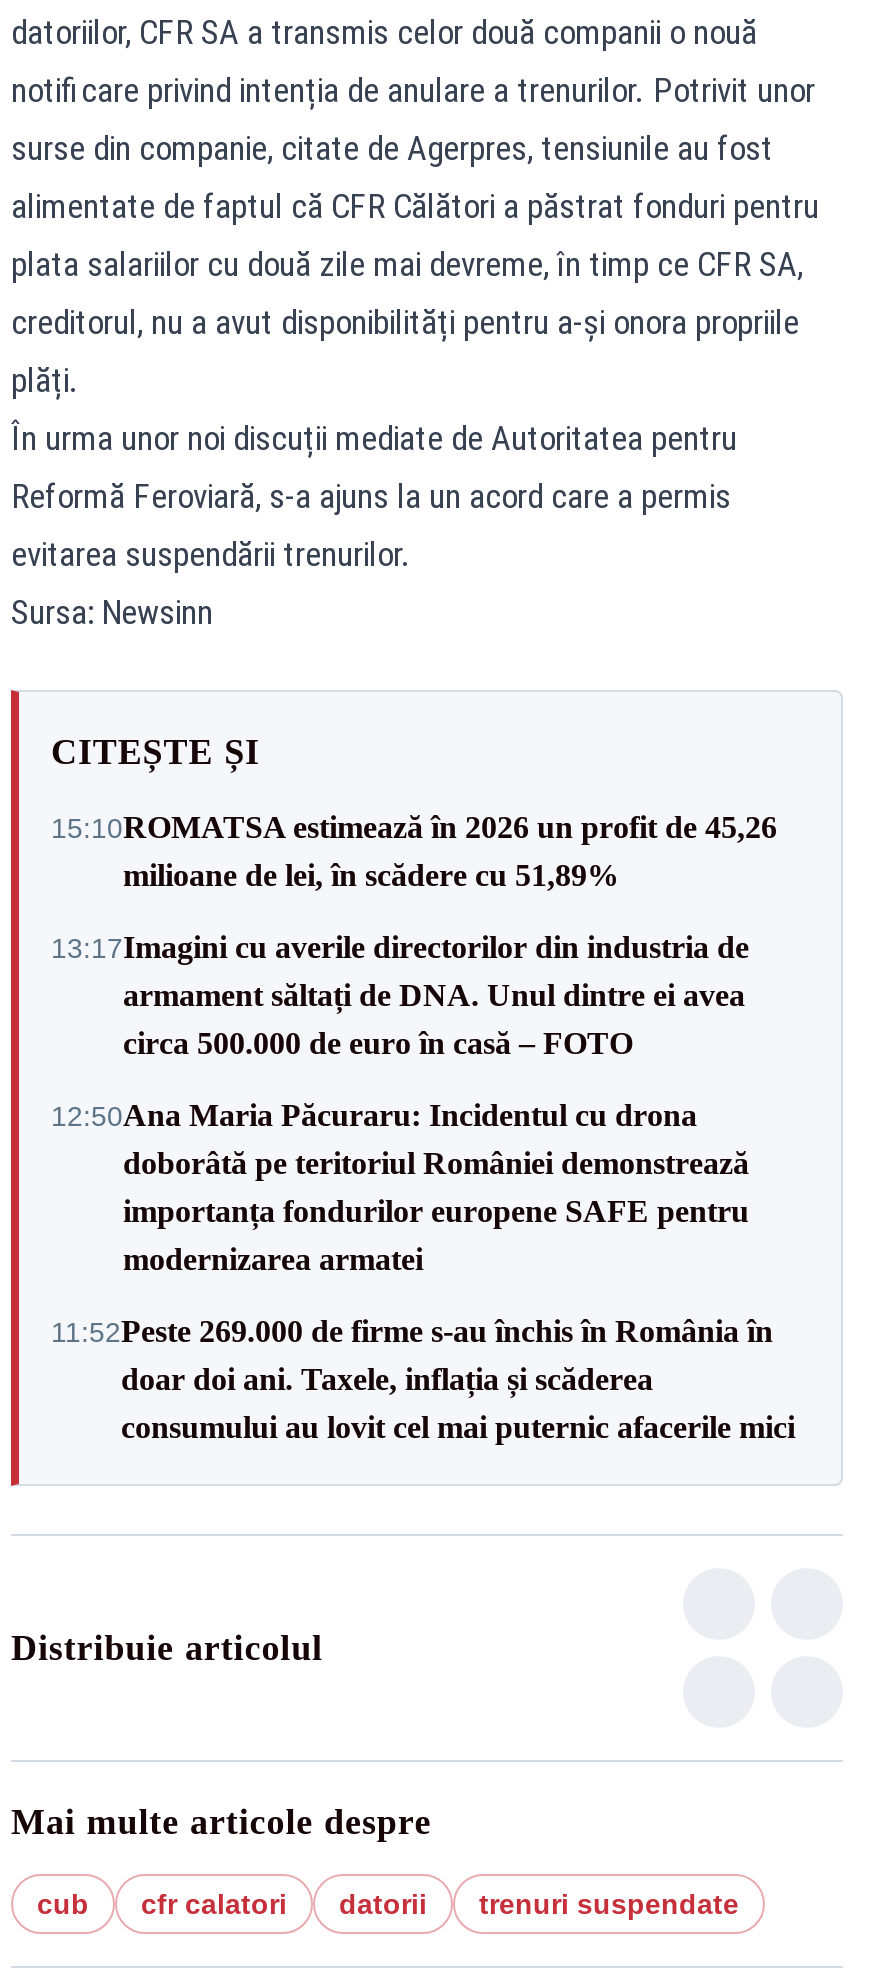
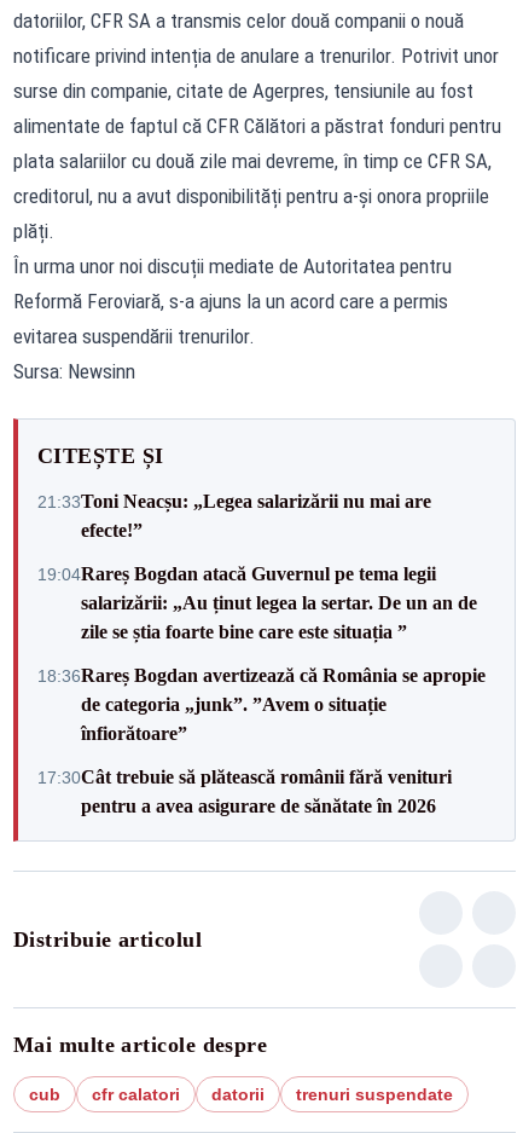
[51,810,777,892] 15:10ROMATSA estimează în 2026 un profit de 45,26 | milioane de lei, în scădere cu 51,89% -> [37,490,431,540] 21:33Toni Neacșu: „Legea salarizării nu mai are | efecte!”
[51,930,749,1060] 13:17Imagini cu averile directorilor din industria de | armament săltați de DNA. Unul dintre ei avea | circa 500.000 de euro în casă – FOTO -> [37,563,477,641] 19:04Rareș Bogdan atacă Guvernul pe tema legii | salarizării: „Au ținut legea la sertar. De un an de | zile se știa foarte bine care este situația ”
[51,1098,749,1276] 12:50Ana Maria Păcuraru: Incidentul cu drona | doborâtă pe teritoriul României demonstrează | importanța fondurilor europene SAFE pentru | modernizarea armatei -> [37,664,486,743] 18:36Rareș Bogdan avertizează că România se apropie | de categoria „junk”. ”Avem o situație | înfiorătoare”
[51,1314,795,1444] 11:52Peste 269.000 de firme s-au închis în România în | doar doi ani. Taxele, inflația și scăderea | consumului au lovit cel mai puternic afacerile mici -> [37,766,452,816] 17:30Cât trebuie să plătească românii fără venituri | pentru a avea asigurare de sănătate în 2026

